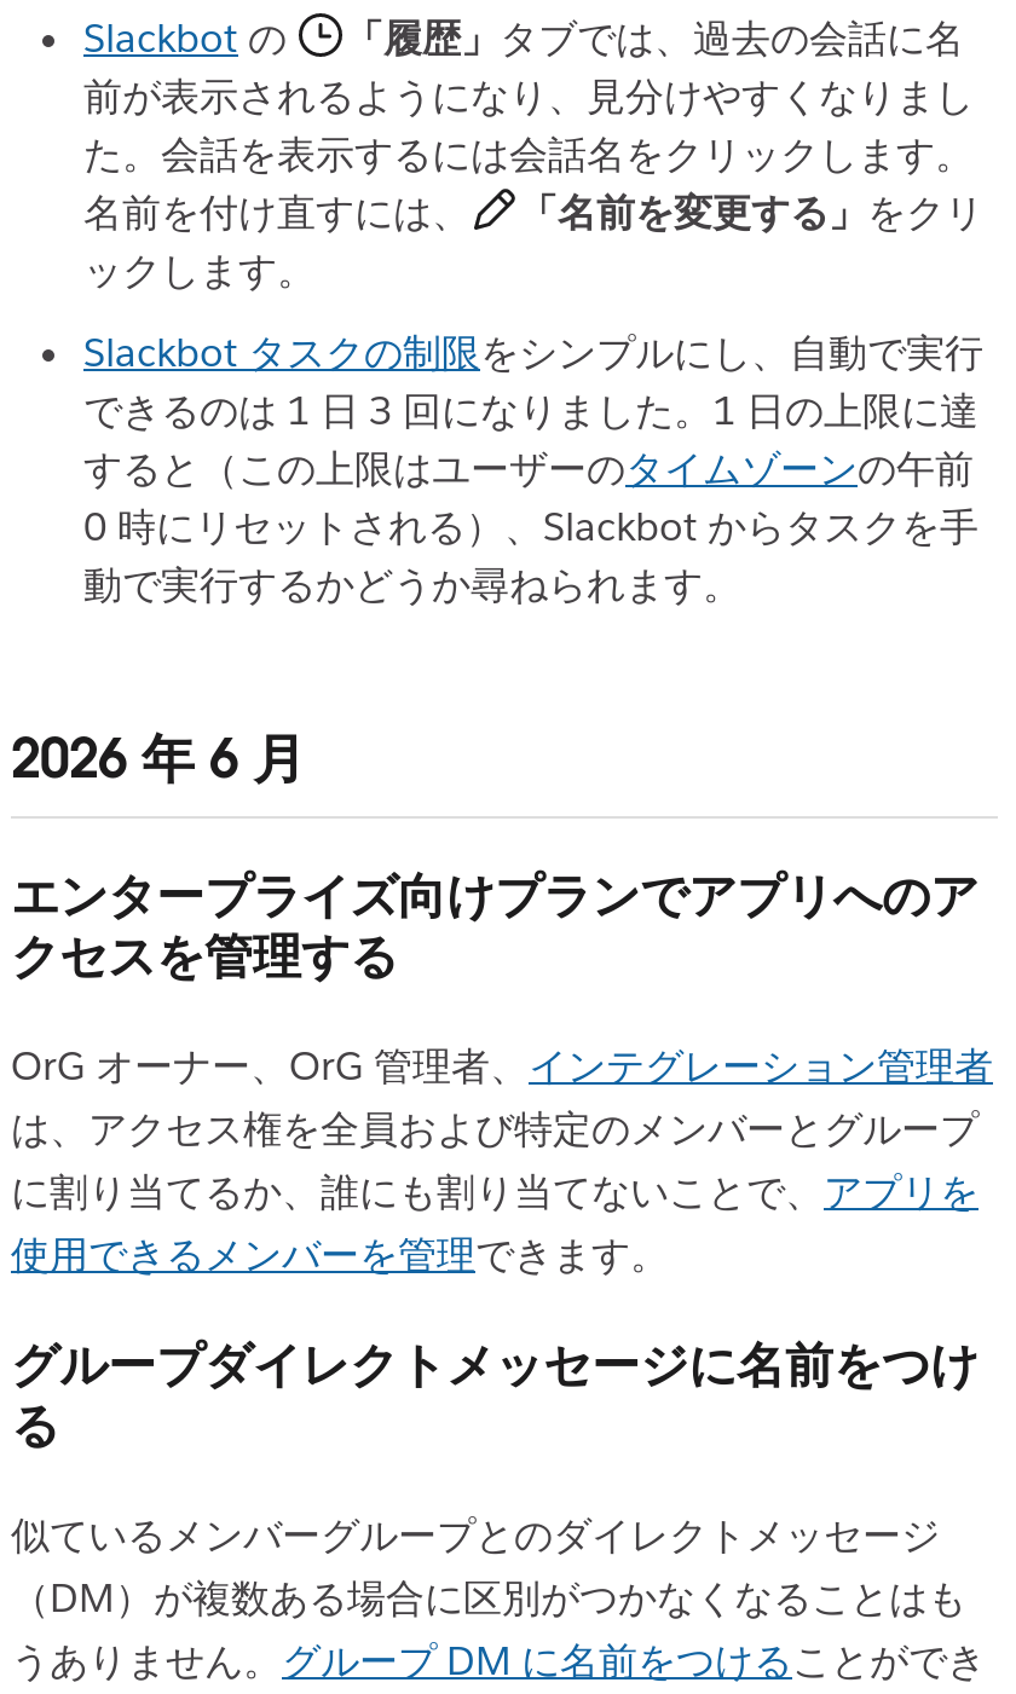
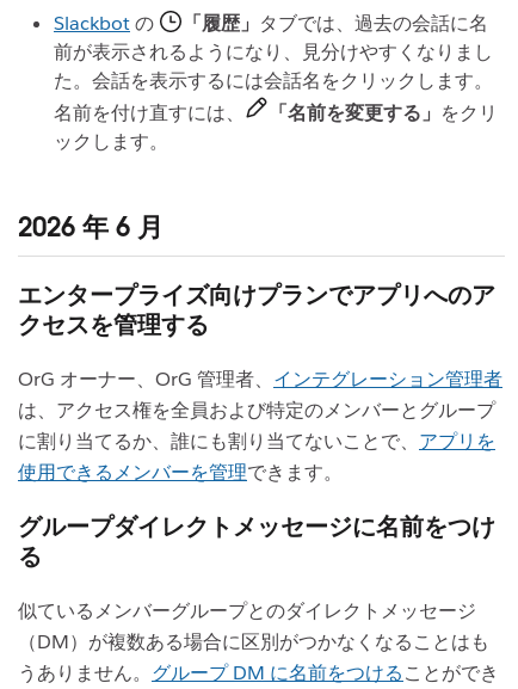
[83,328,983,611] Slackbot タスクの制限をシンプルにし、自動で実行 | できるのは 1 日 3 回になりました。1 日の上限に達 | すると（この上限はユーザーのタイムゾーンの午前 | 0 時にリセットされる）、Slackbot からタスクを手 | 動で実行するかどうか尋ねられます。 -> none

